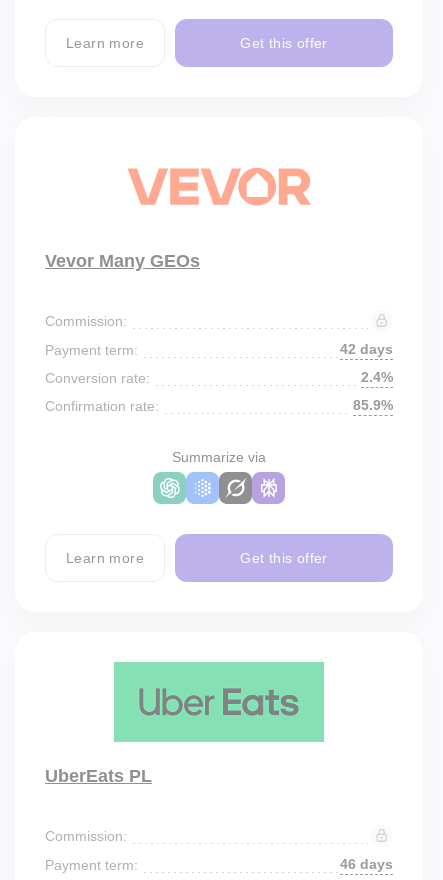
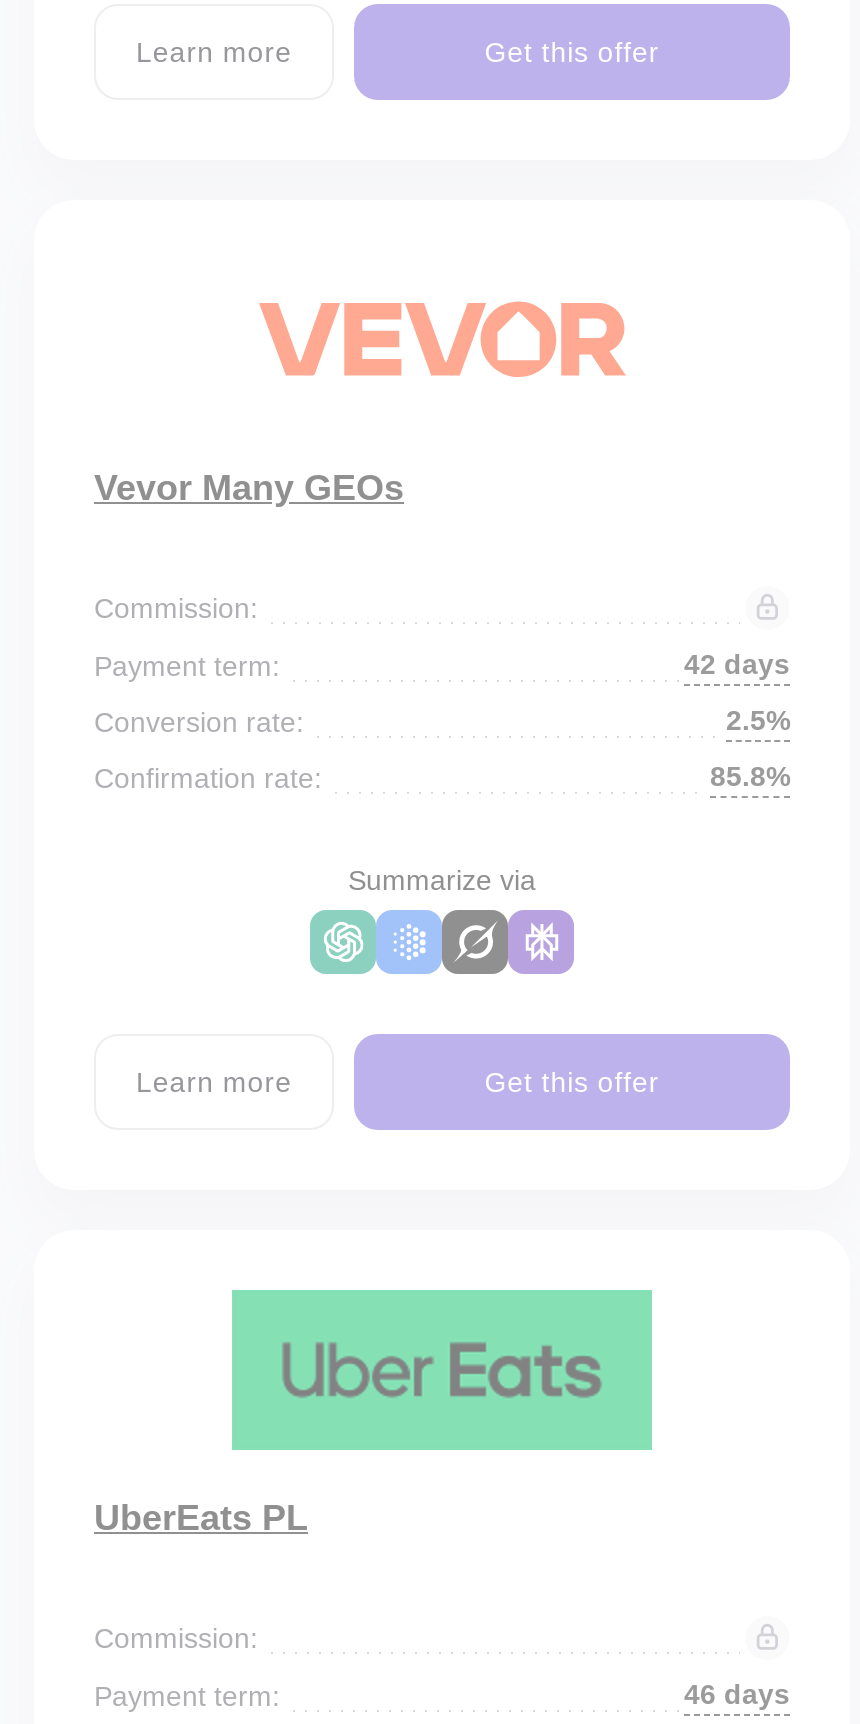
[361,369,393,385] 2.4% -> [726,704,790,736] 2.5%
[353,397,393,413] 85.9% -> [710,760,790,792] 85.8%

